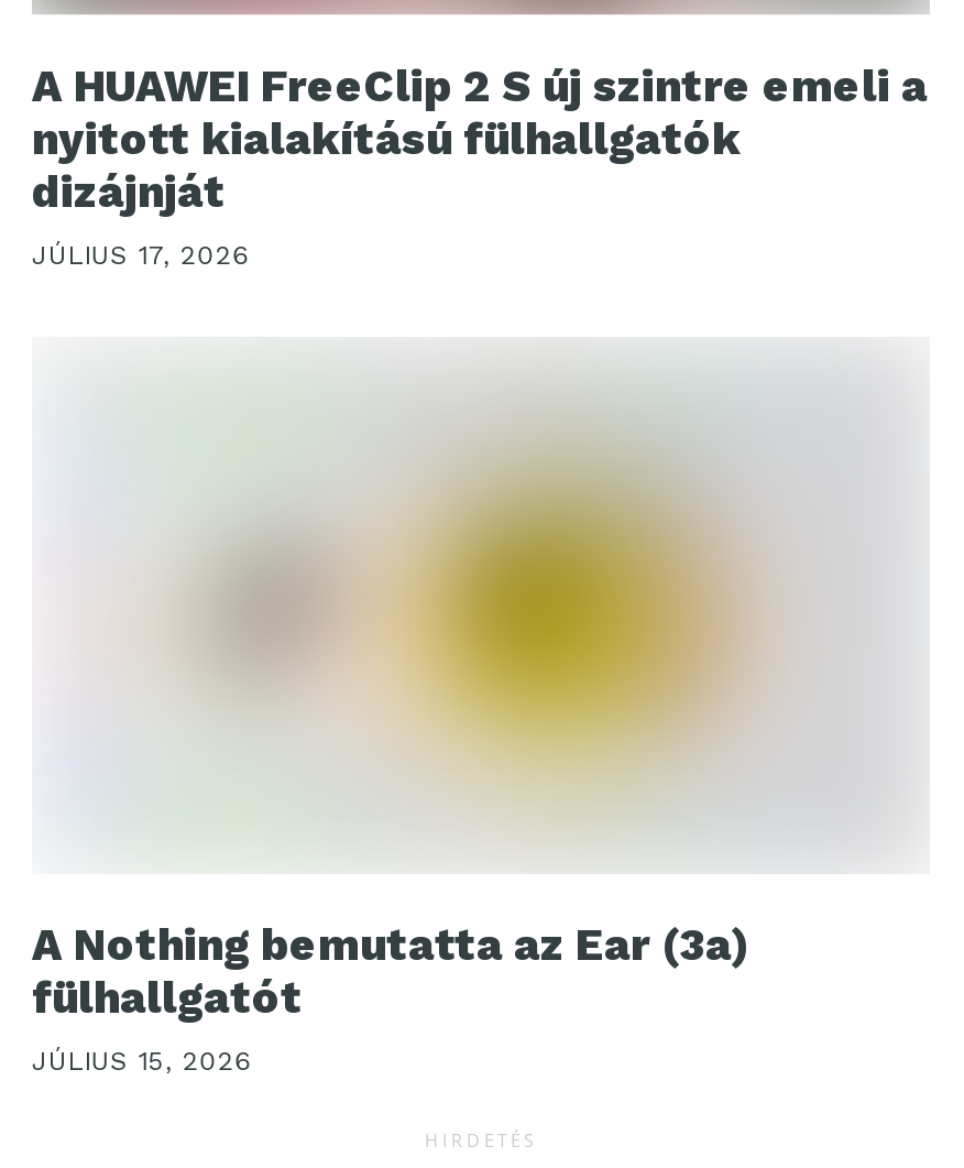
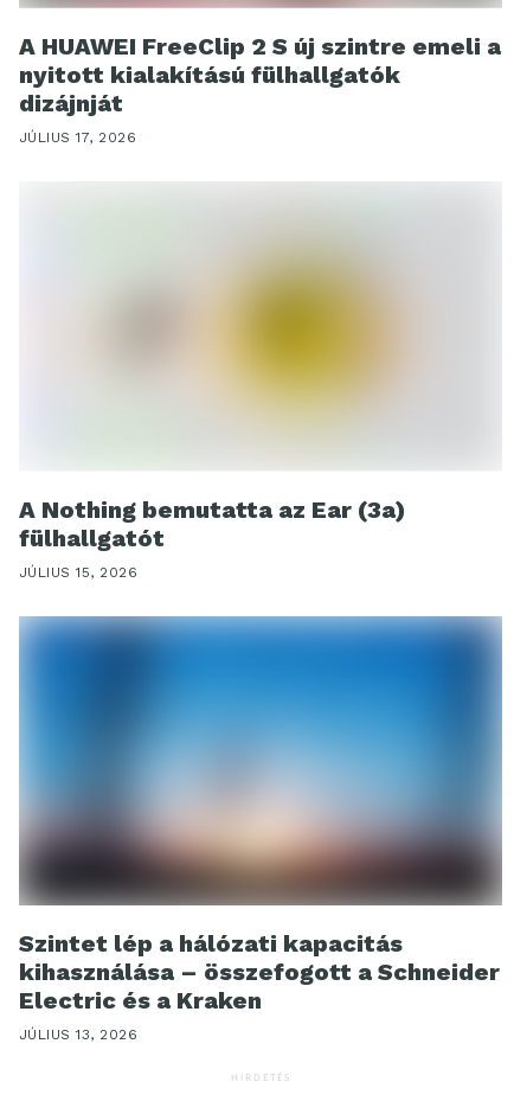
none -> [18,615,503,1043] [image] | Szintet lép a hálózati kapacitás | kihasználása – összefogott a Schneider | Electric és a Kraken | JÚLIUS 13, 2026

